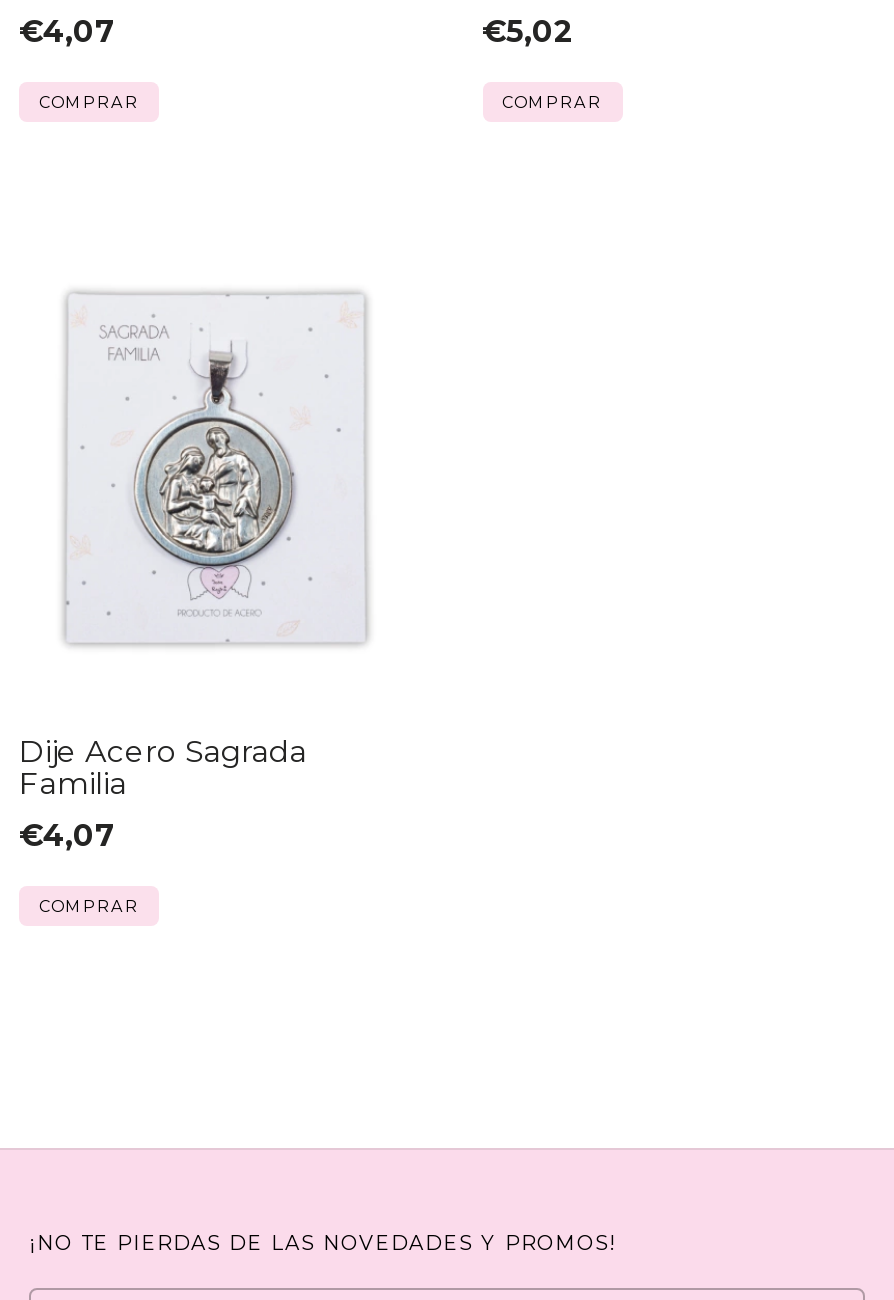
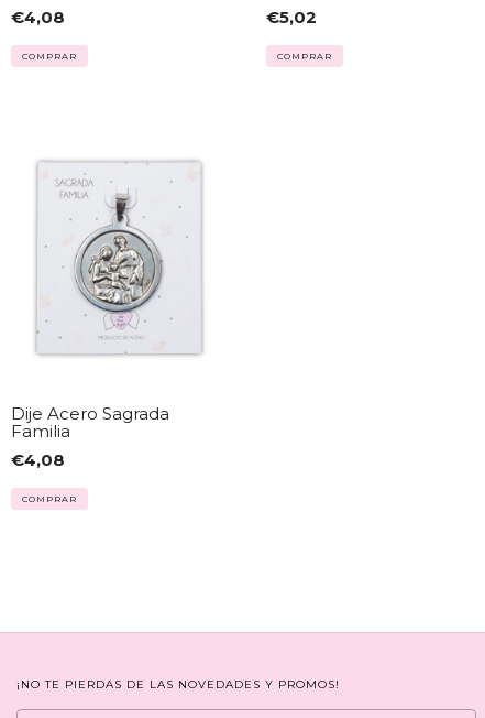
[19,11,115,49] €4,07 -> [11,6,65,27] €4,08
[19,815,115,853] €4,07 -> [11,449,65,470] €4,08

